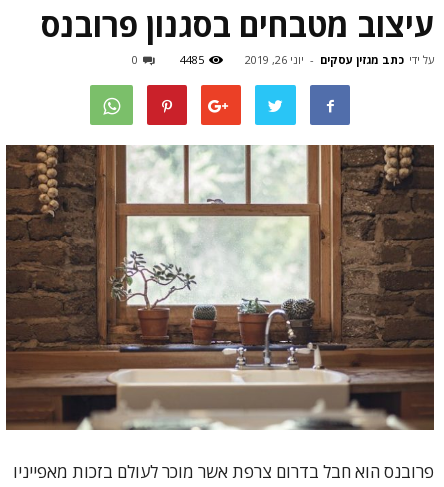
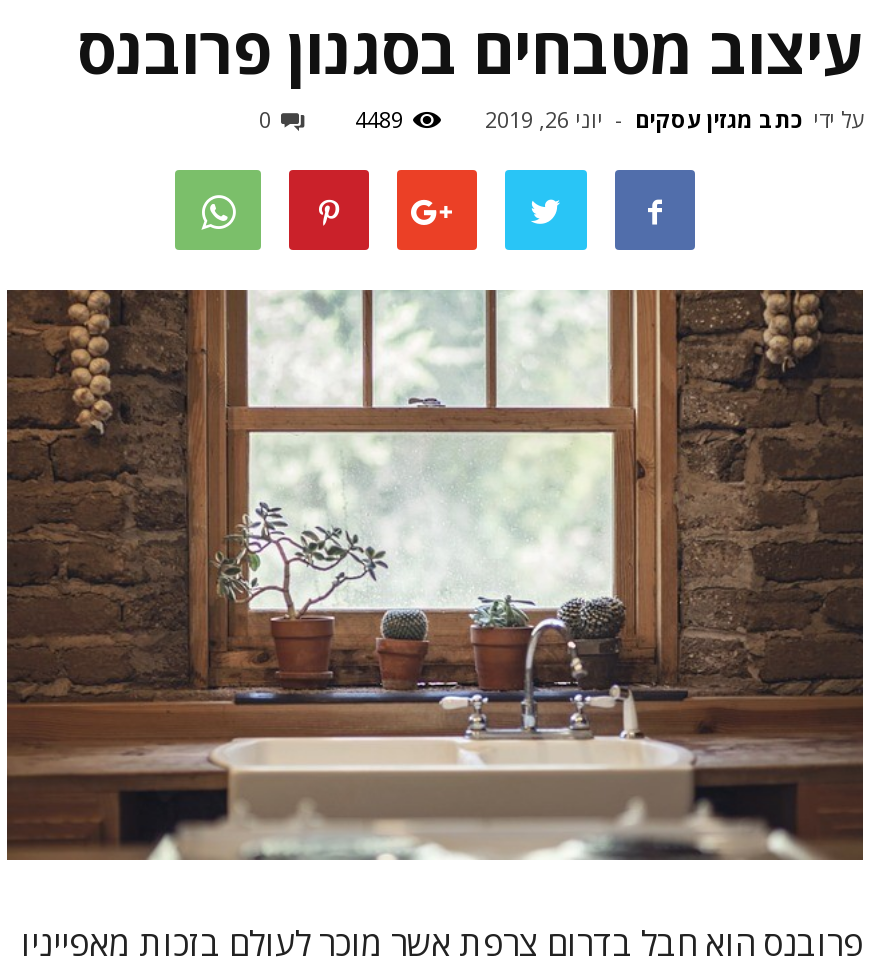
[180,52,204,67] 4485 -> [355,104,403,134] 4489

